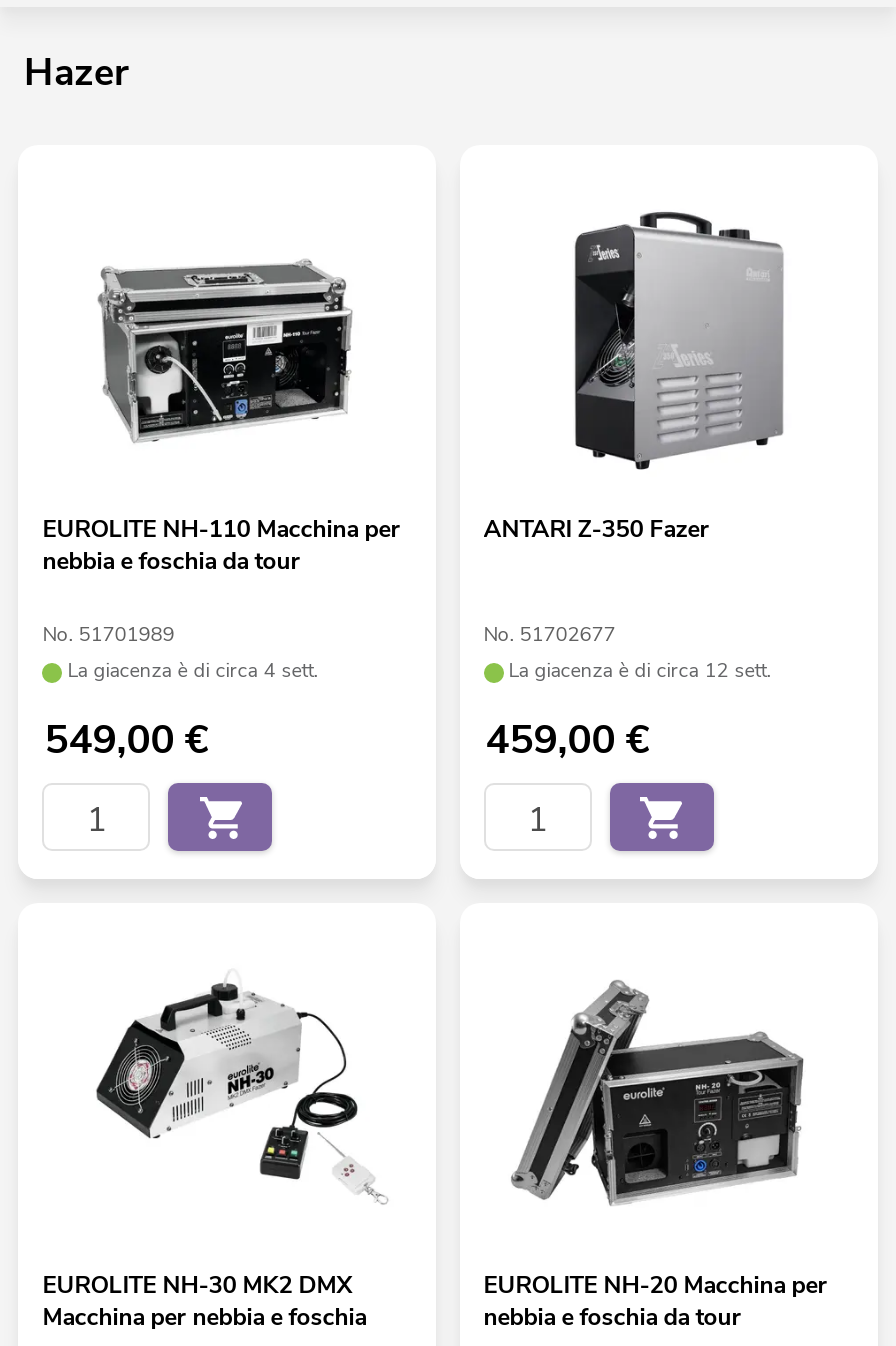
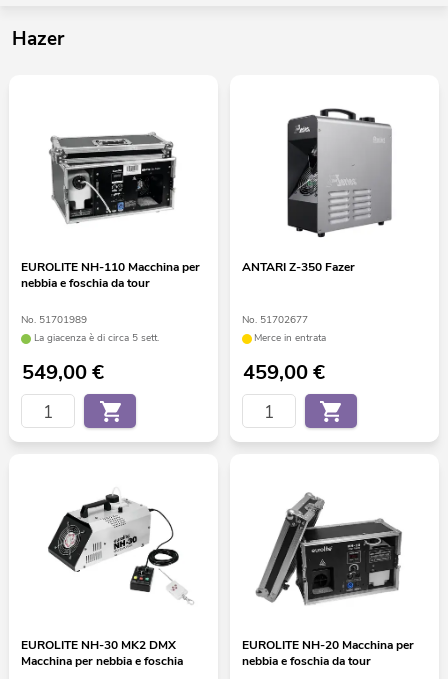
[67,658,317,686] La giacenza è di circa 4 sett. -> [34,331,159,345] La giacenza è di circa 5 sett.
[509,658,771,686] La giacenza è di circa 12 sett. -> [254,331,326,345] Merce in entrata

